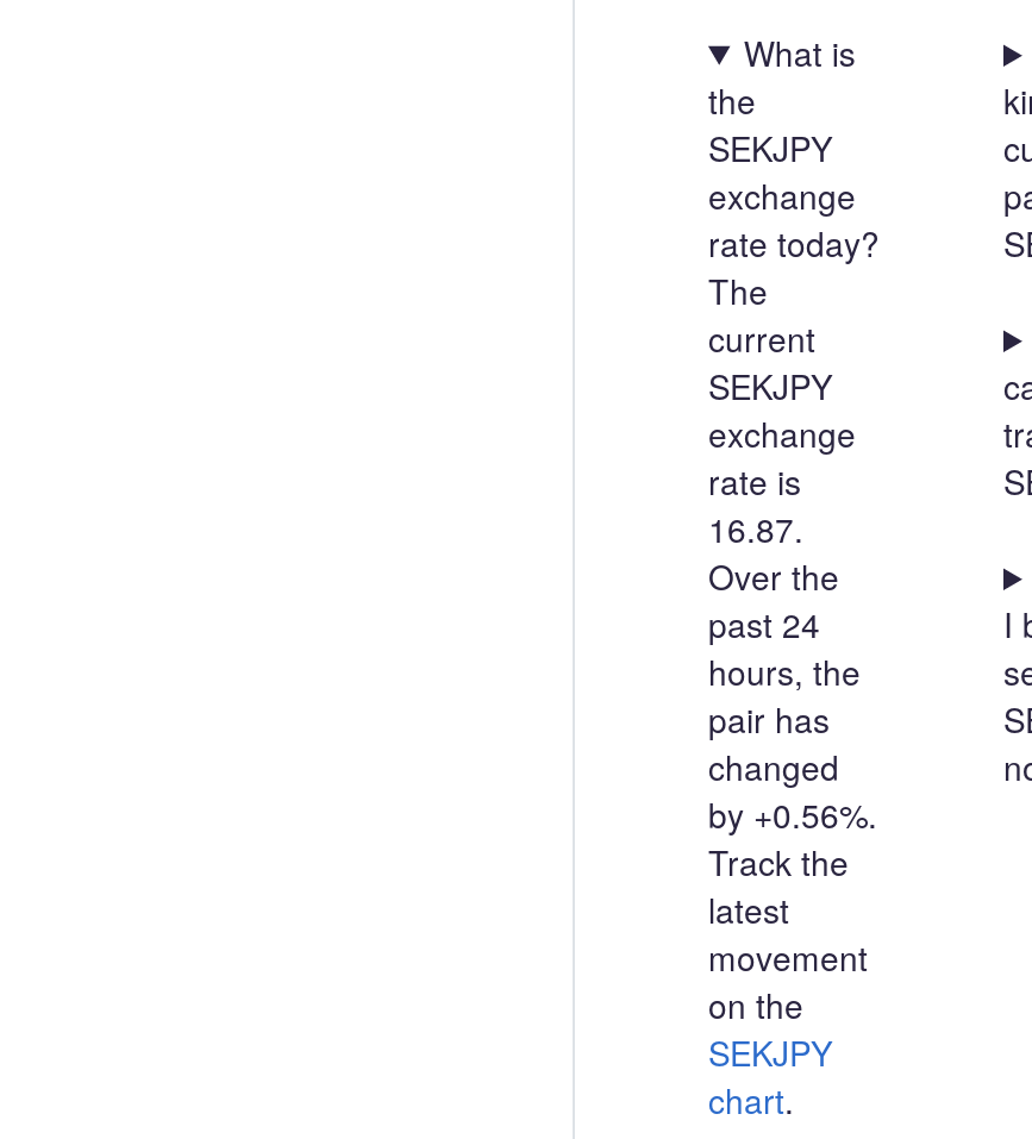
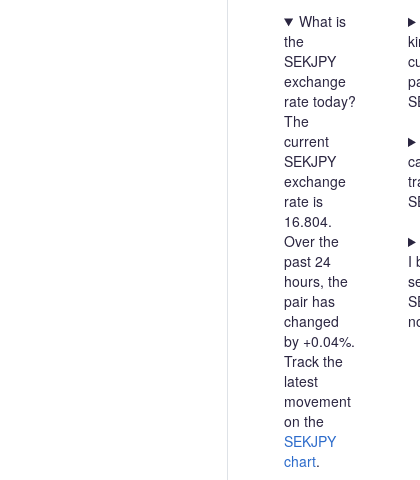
[708,505,803,552] 16.87. -> [284,211,332,231] 16.804.
[708,790,877,838] by +0.56%. -> [284,331,355,351] by +0.04%.

